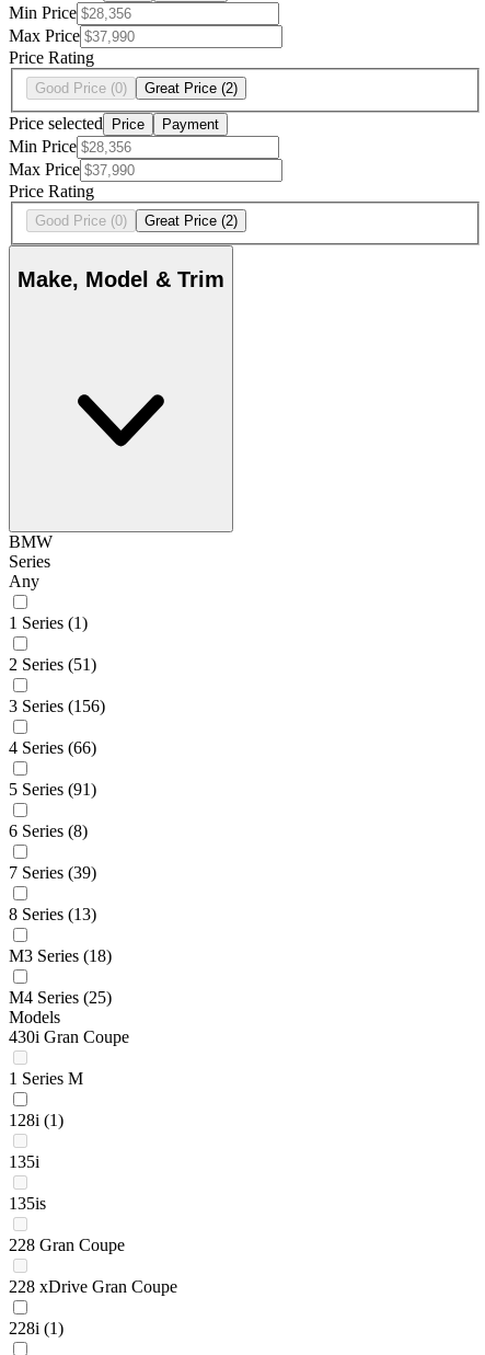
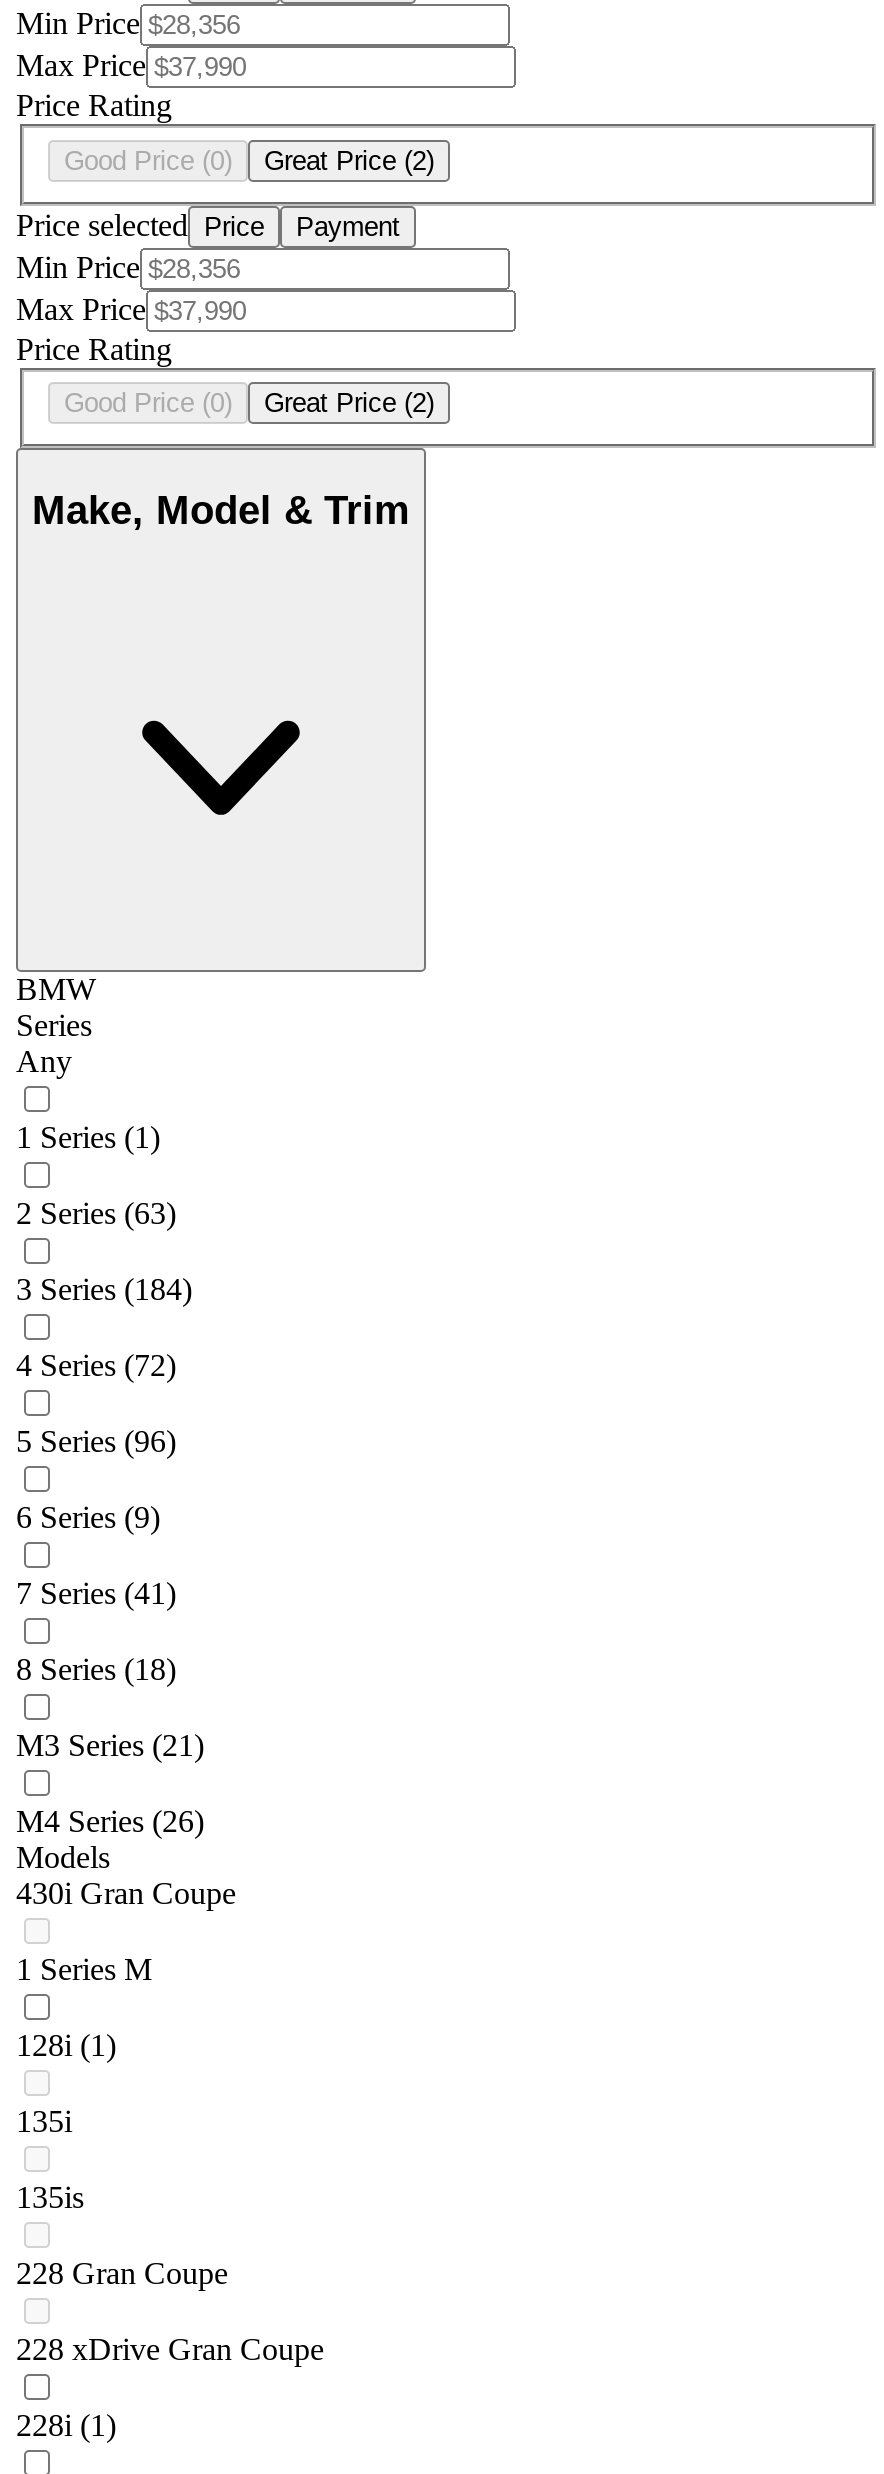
[9,655,96,674] 2 Series (51) -> [16,1197,176,1231] 2 Series (63)
[9,697,105,716] 3 Series (156) -> [16,1273,192,1307] 3 Series (184)
[9,739,96,757] 4 Series (66) -> [16,1349,176,1383] 4 Series (72)
[9,780,96,799] 5 Series (91) -> [16,1425,176,1459] 5 Series (96)
[9,822,88,841] 6 Series (8) -> [16,1501,160,1535] 6 Series (9)
[9,864,96,882] 7 Series (39) -> [16,1577,176,1611] 7 Series (41)
[9,905,96,924] 8 Series (13) -> [16,1653,176,1687] 8 Series (18)
[9,947,112,965] M3 Series (18) -> [16,1729,204,1763] M3 Series (21)
[9,988,112,1007] M4 Series (25) -> [16,1805,204,1839] M4 Series (26)

